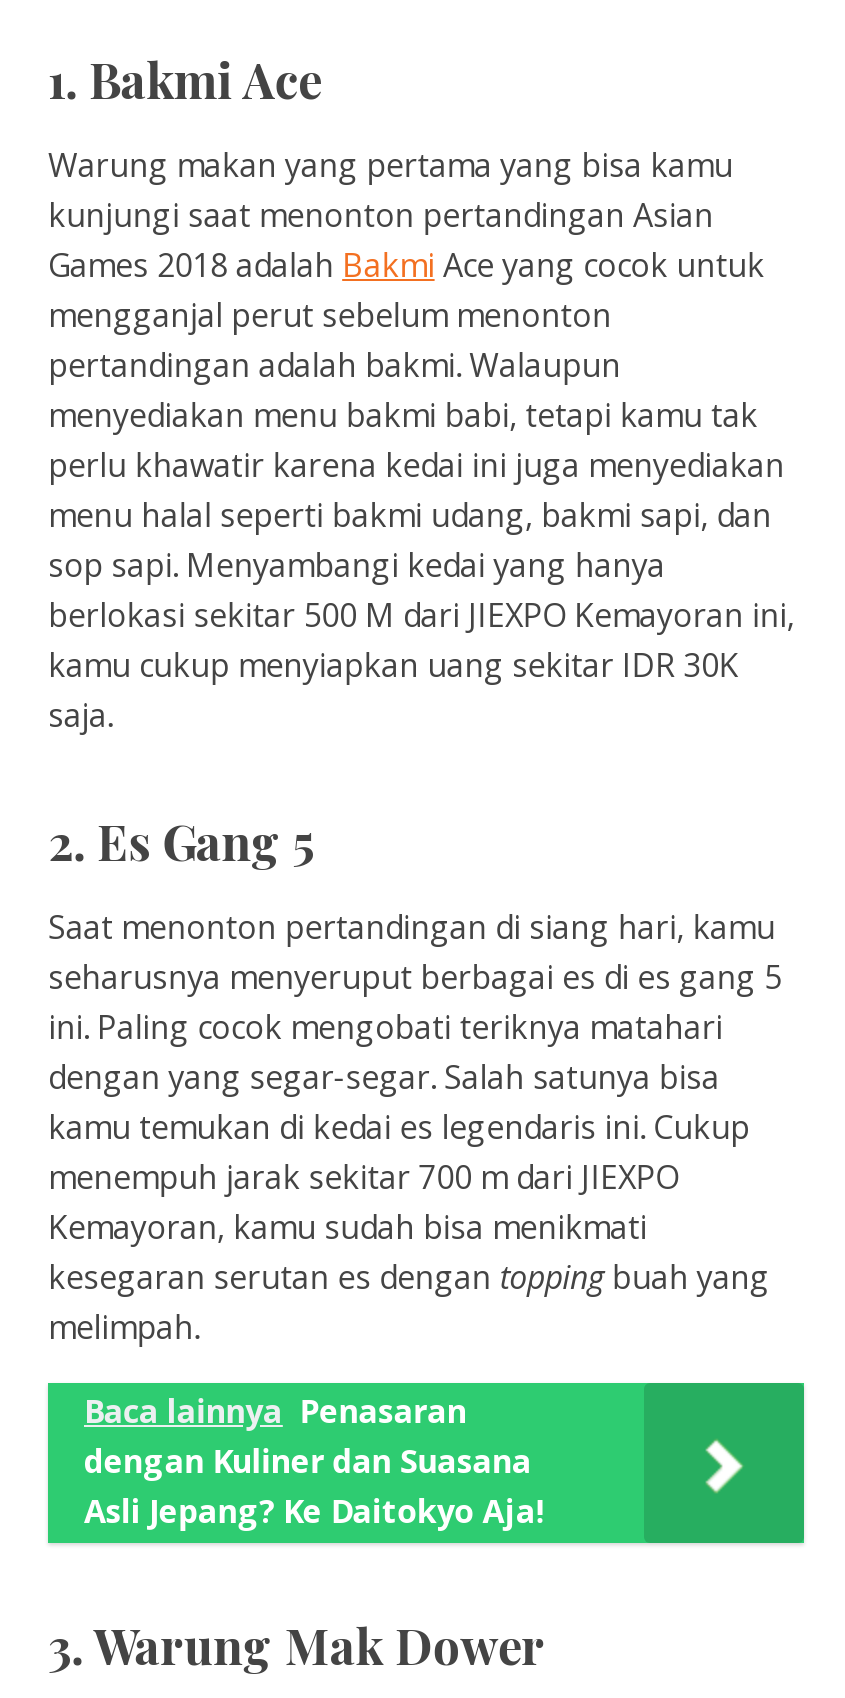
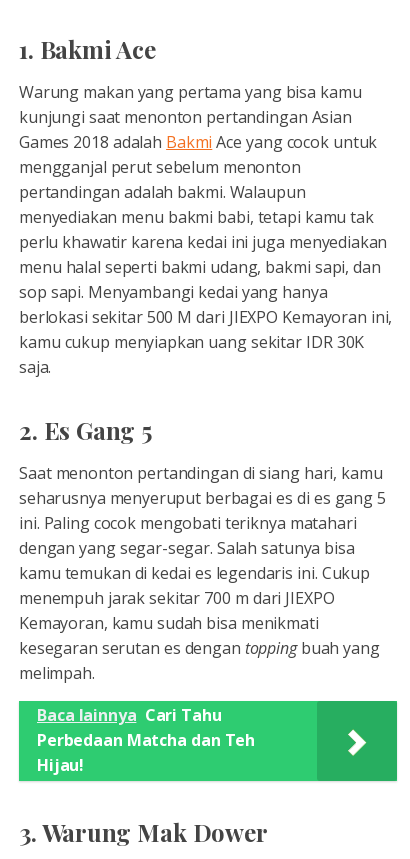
[84,1389,545,1533] Baca lainnya Penasaran | dengan Kuliner dan Suasana | Asli Jepang? Ke Daitokyo Aja! -> [37,704,255,776] Baca lainnya Cari Tahu | Perbedaan Matcha dan Teh | Hijau!

